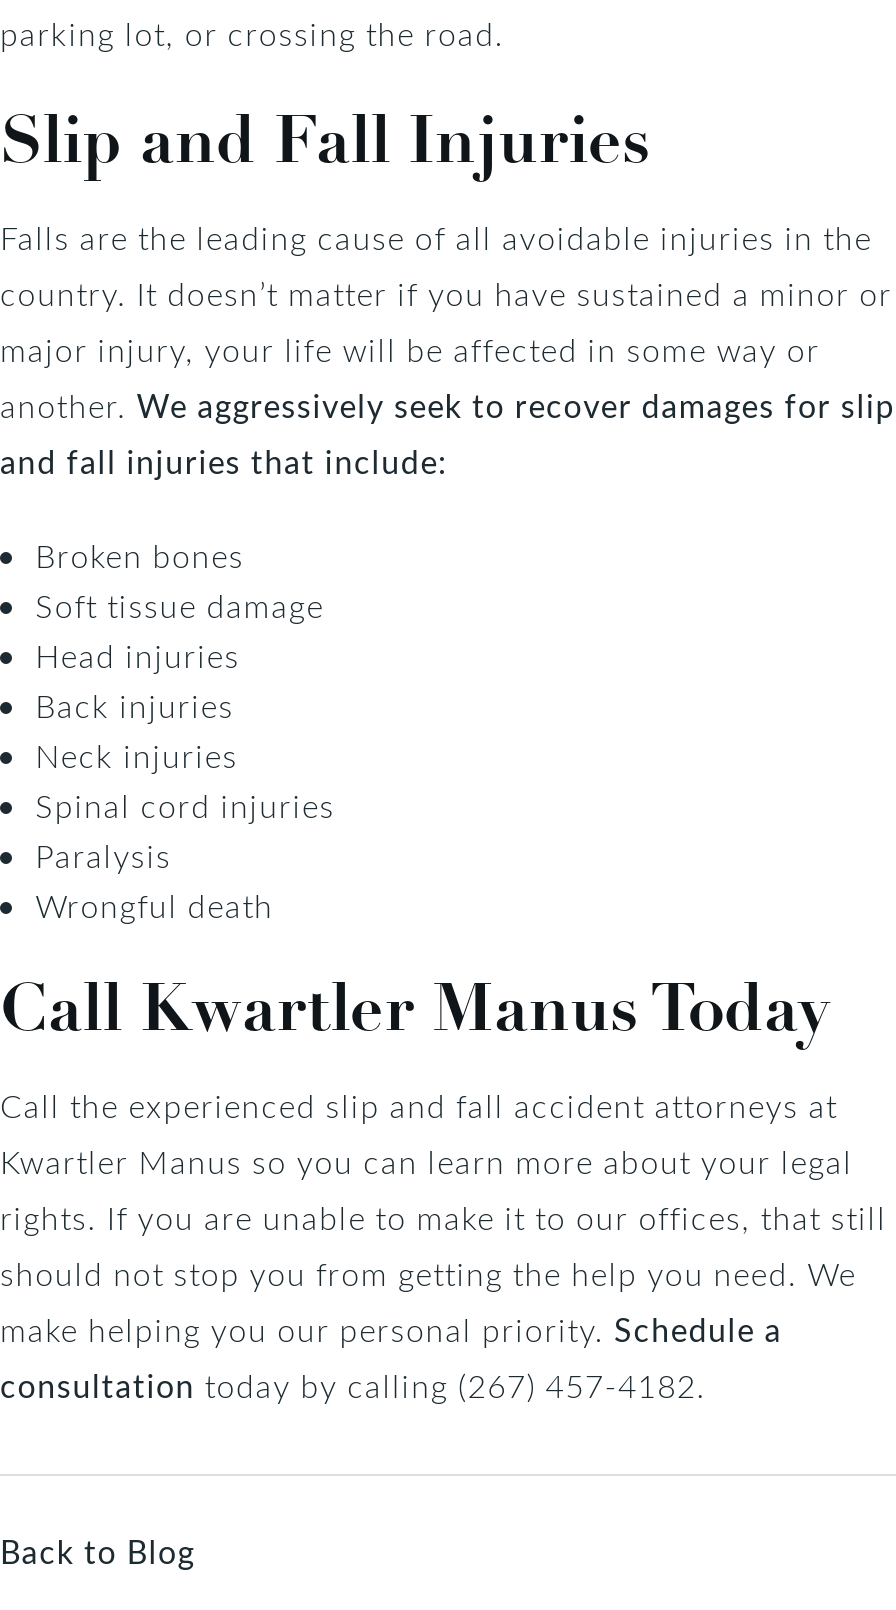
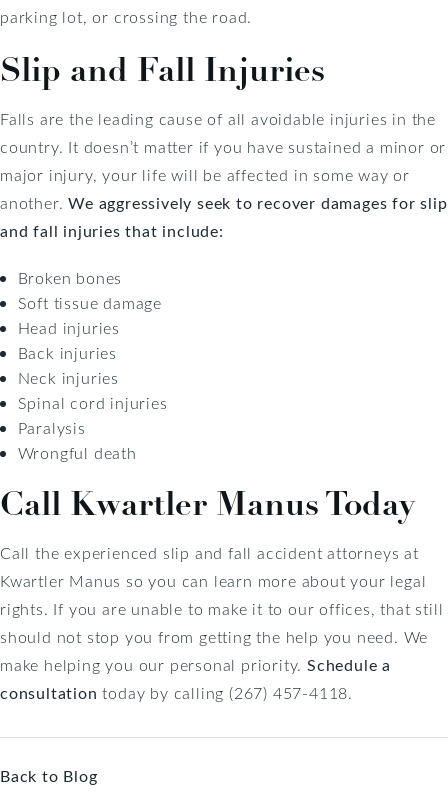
[0,1363,706,1405] consultation today by calling (267) 457-4182. -> [0,682,353,703] consultation today by calling (267) 457-4118.

